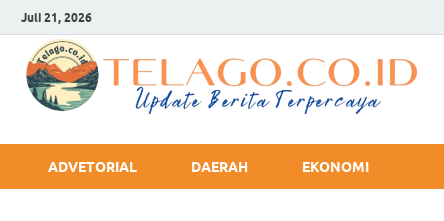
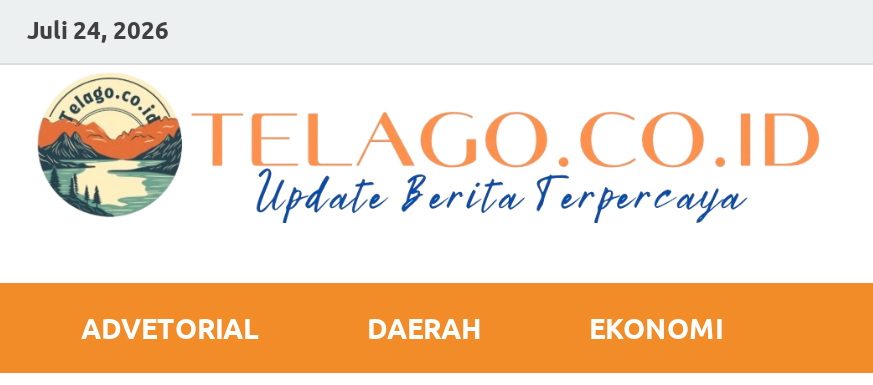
[21,9,92,24] Juli 21, 2026 -> [27,14,169,44] Juli 24, 2026

